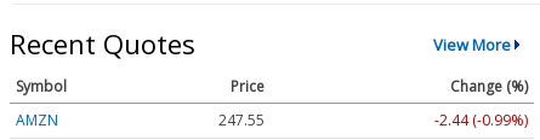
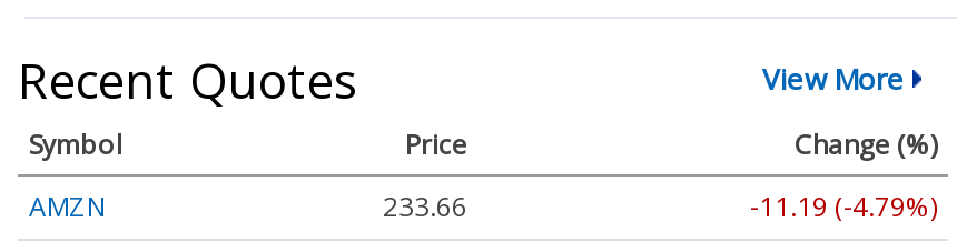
[218,110,265,131] 247.55 -> [383,187,467,225] 233.66
[434,110,528,131] -2.44 (-0.99%) -> [750,187,937,225] -11.19 (-4.79%)

